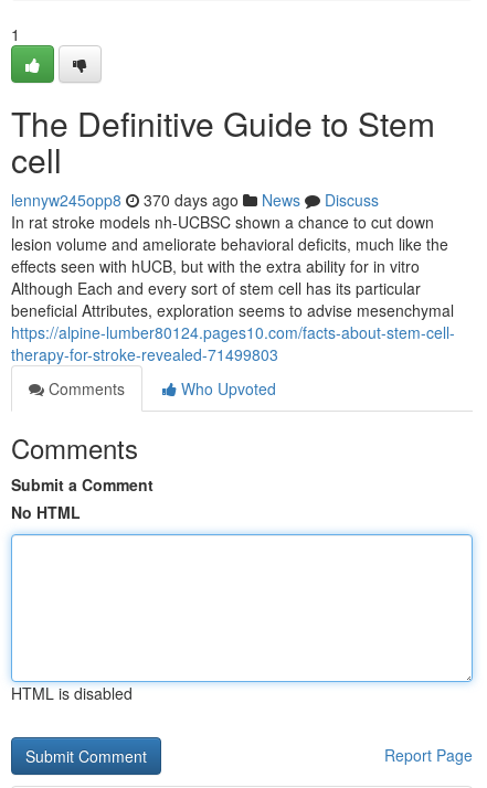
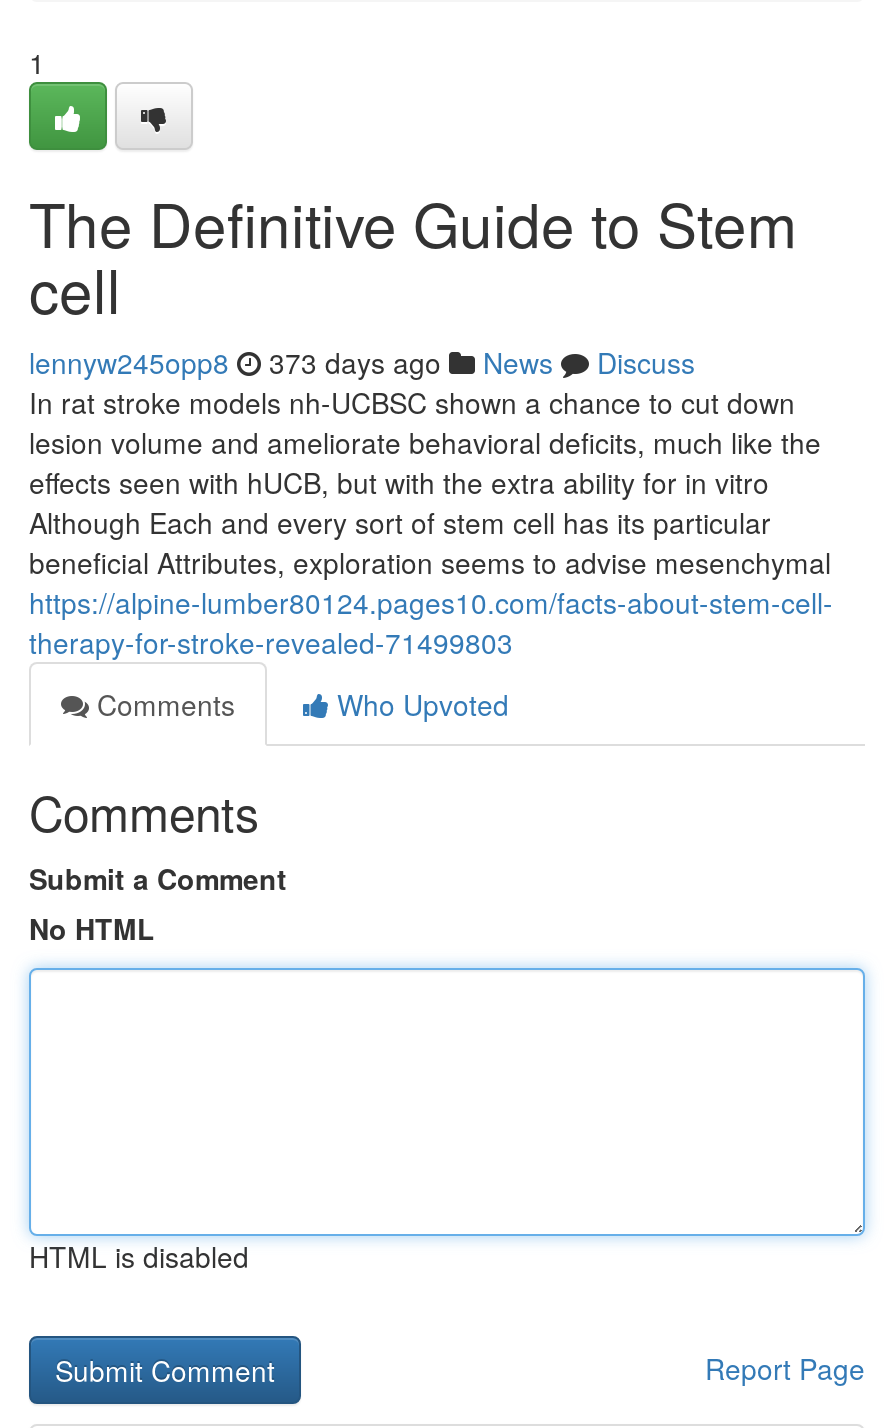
[11,189,379,211] lennyw245opp8 370 days ago News Discuss -> [29,342,695,382] lennyw245opp8 373 days ago News Discuss

